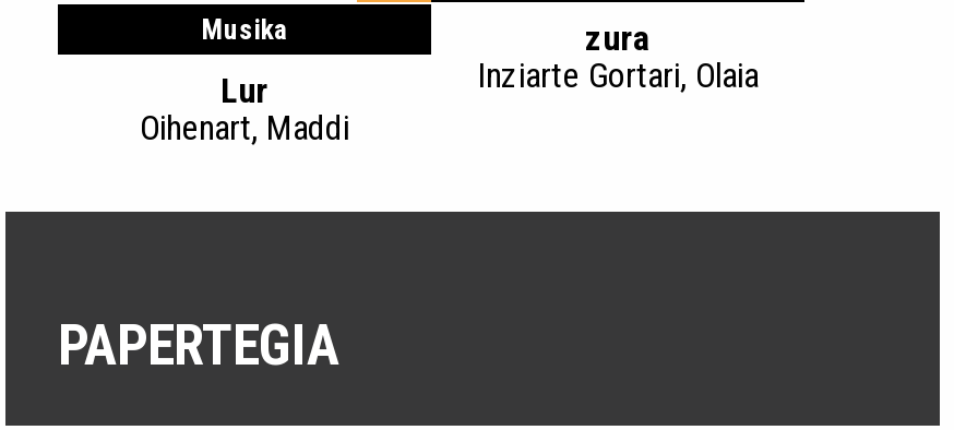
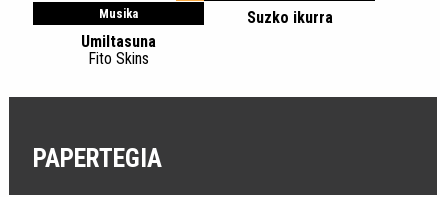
[477,18,759,97] zura | Inziarte Gortari, Olaia -> [246,8,332,27] Suzko ikurra
[140,71,349,149] Lur | Oihenart, Maddi -> [81,32,156,68] Umiltasuna | Fito Skins

